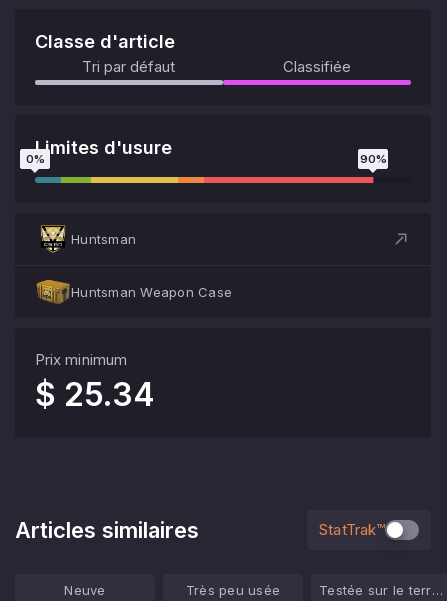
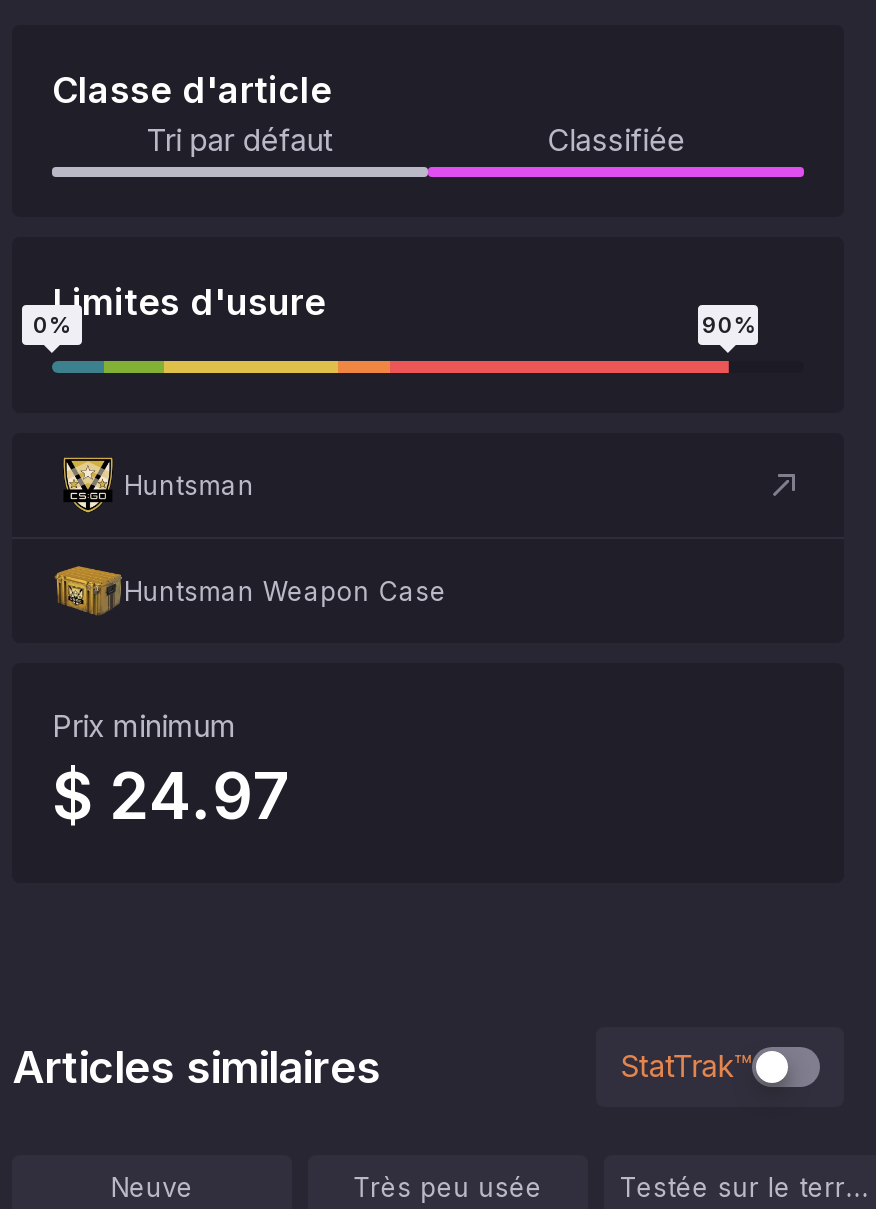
[35,375,155,414] $ 25.34 -> [52,757,288,835] $ 24.97

